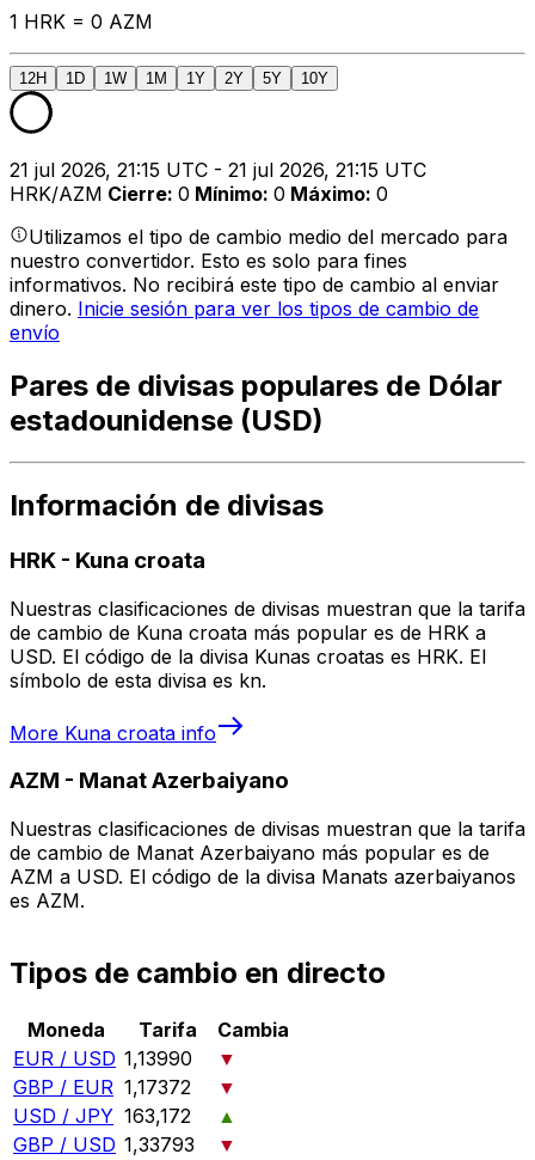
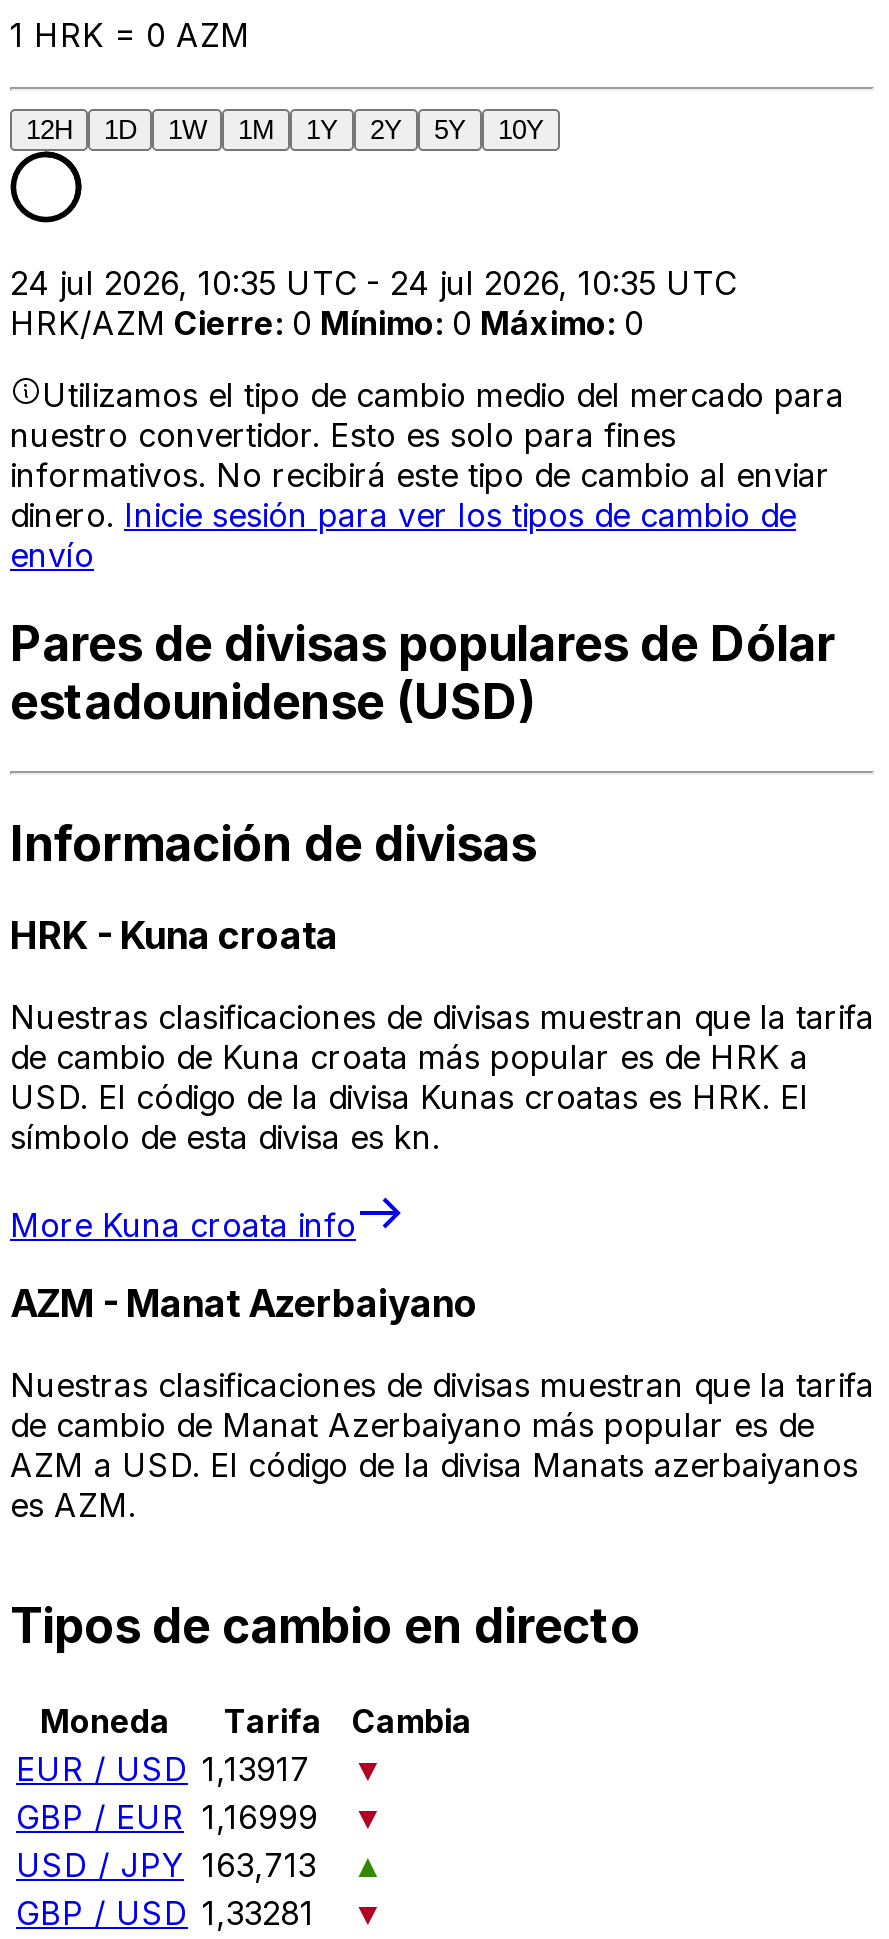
[10,158,426,182] 21 jul 2026, 21:15 UTC - 21 jul 2026, 21:15 UTC -> [10,264,736,304] 24 jul 2026, 10:35 UTC - 24 jul 2026, 10:35 UTC
[13,1046,192,1070] EUR / USD 1,13990 -> [16,1749,310,1789] EUR / USD 1,13917
[13,1075,191,1099] GBP / EUR 1,17372 -> [16,1797,318,1837] GBP / EUR 1,16999
[13,1104,191,1128] USD / JPY 163,172 -> [16,1845,316,1885] USD / JPY 163,713
[13,1132,195,1156] GBP / USD 1,33793 -> [16,1893,314,1933] GBP / USD 1,33281

